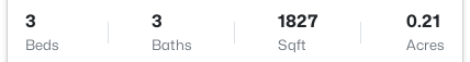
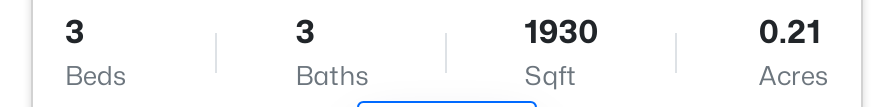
[278,11,318,32] 1827 -> [525,13,599,51] 1930

